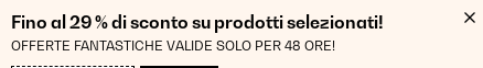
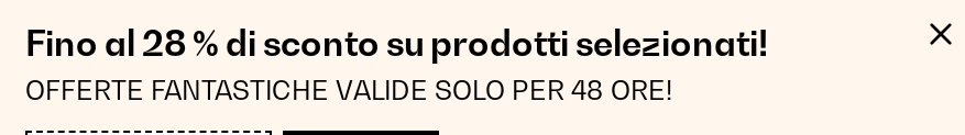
[11,11,384,33] Fino al 29 % di sconto su prodotti selezionati! -> [25,21,769,65] Fino al 28 % di sconto su prodotti selezionati!

